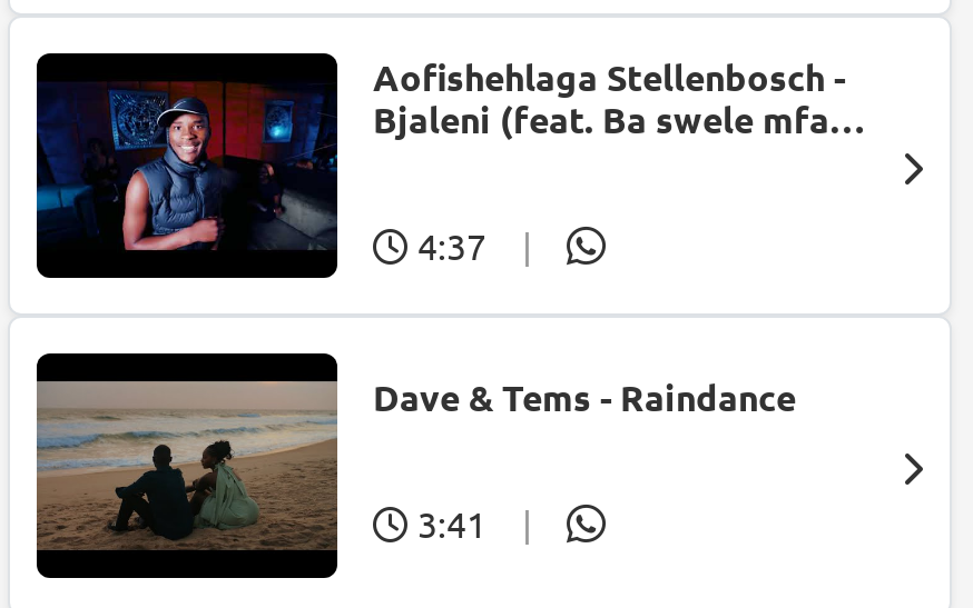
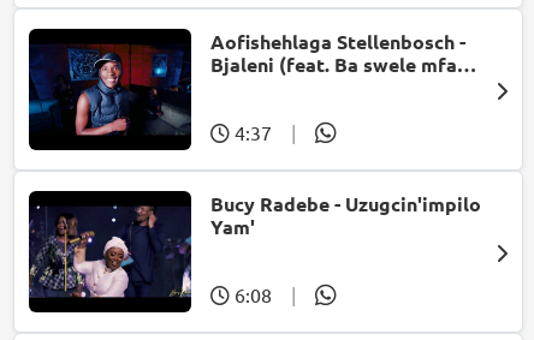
[35,374,796,582] [image] | Dave & Tems - Raindance -> [28,191,481,324] [image] | Bucy Radebe - Uzugcin'impilo | Yam'
[417,501,486,545] 3:41 -> [235,282,272,306] 6:08

